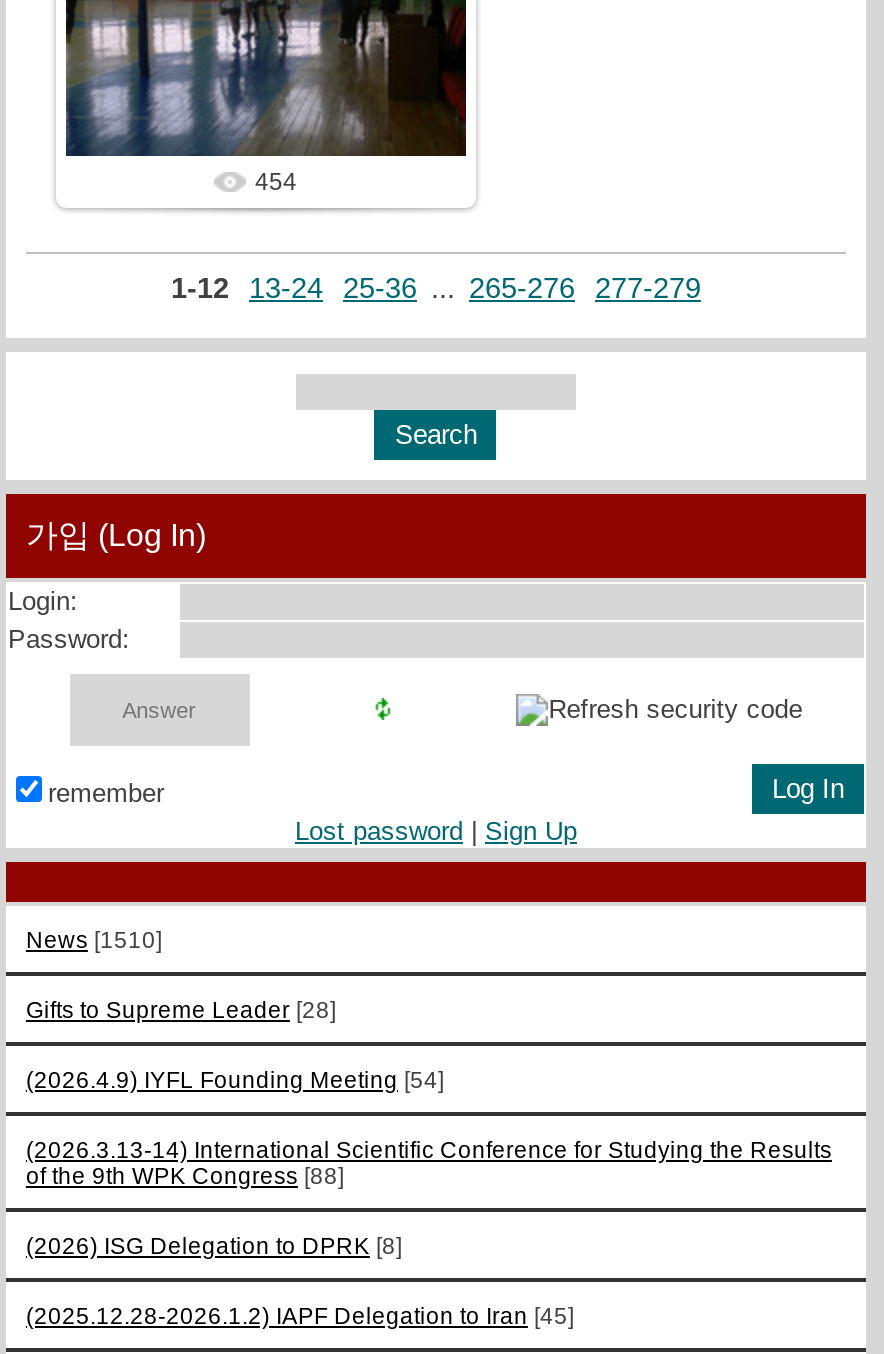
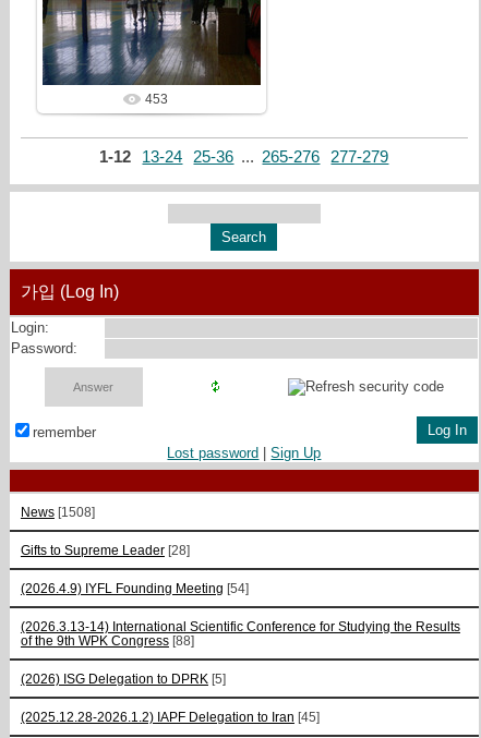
[255,168,297,196] 454 -> [146,92,169,107] 453
[26,925,162,951] News [1510] -> [21,504,95,519] News [1508]
[26,1231,402,1257] (2026) ISG Delegation to DPRK [8] -> [21,671,226,685] (2026) ISG Delegation to DPRK [5]

